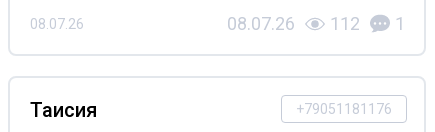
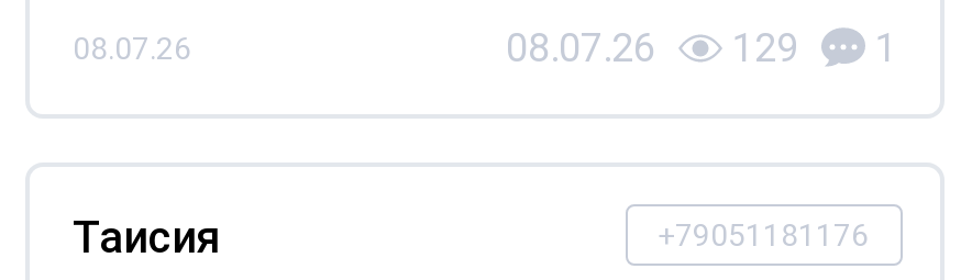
[226,13,404,34] 08.07.26 112 1 -> [506,25,897,71] 08.07.26 129 1

